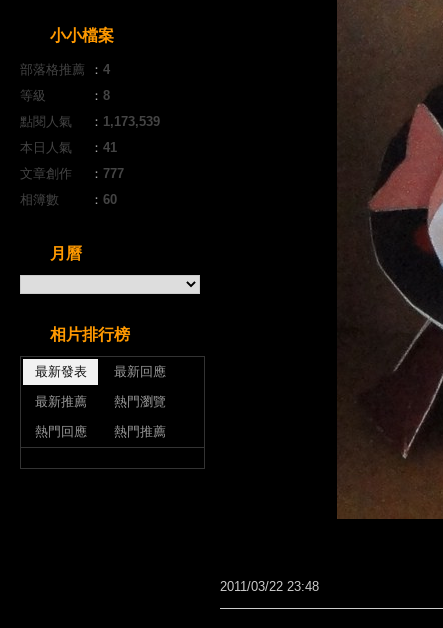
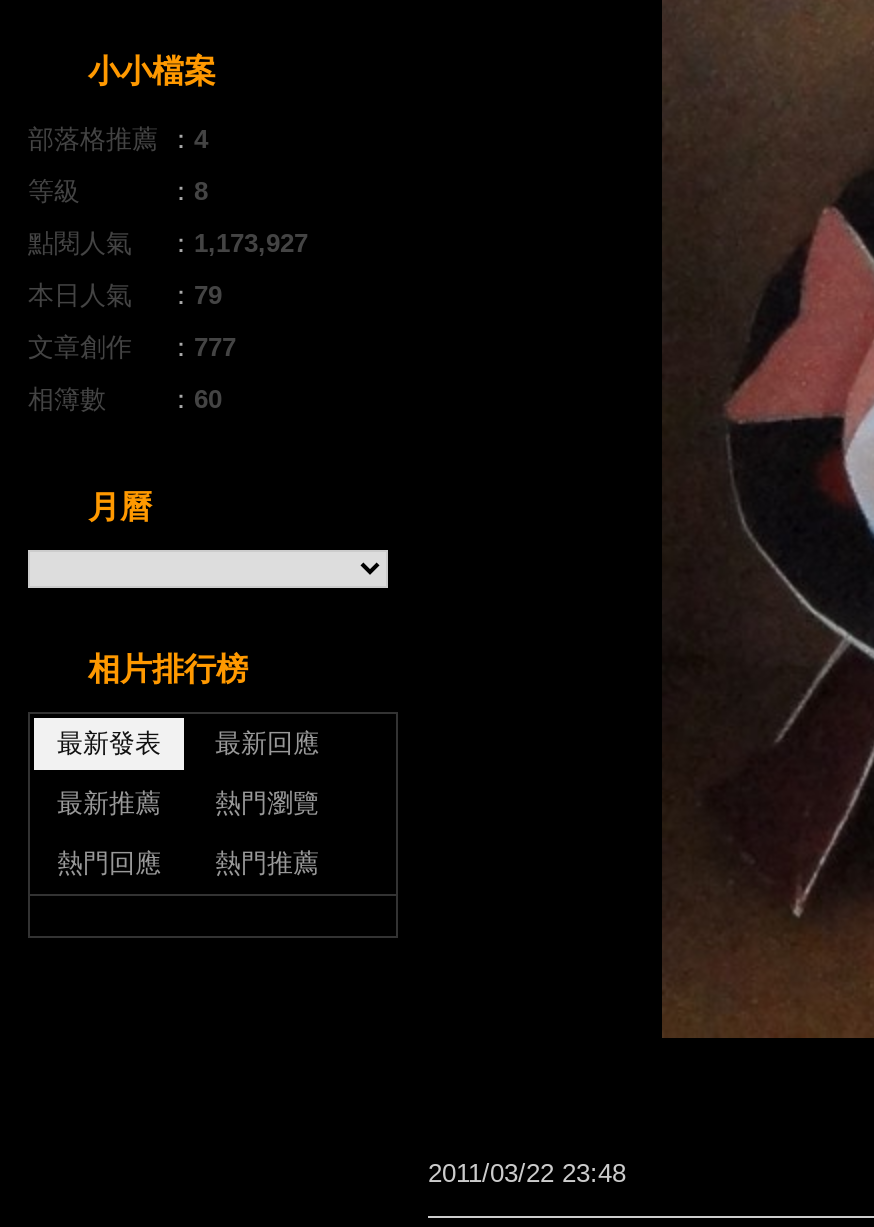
[20,114,160,129] 點閱人氣 ：1,173,539 -> [28,228,308,258] 點閱人氣 ：1,173,927
[20,140,117,155] 本日人氣 ：41 -> [28,280,222,310] 本日人氣 ：79

